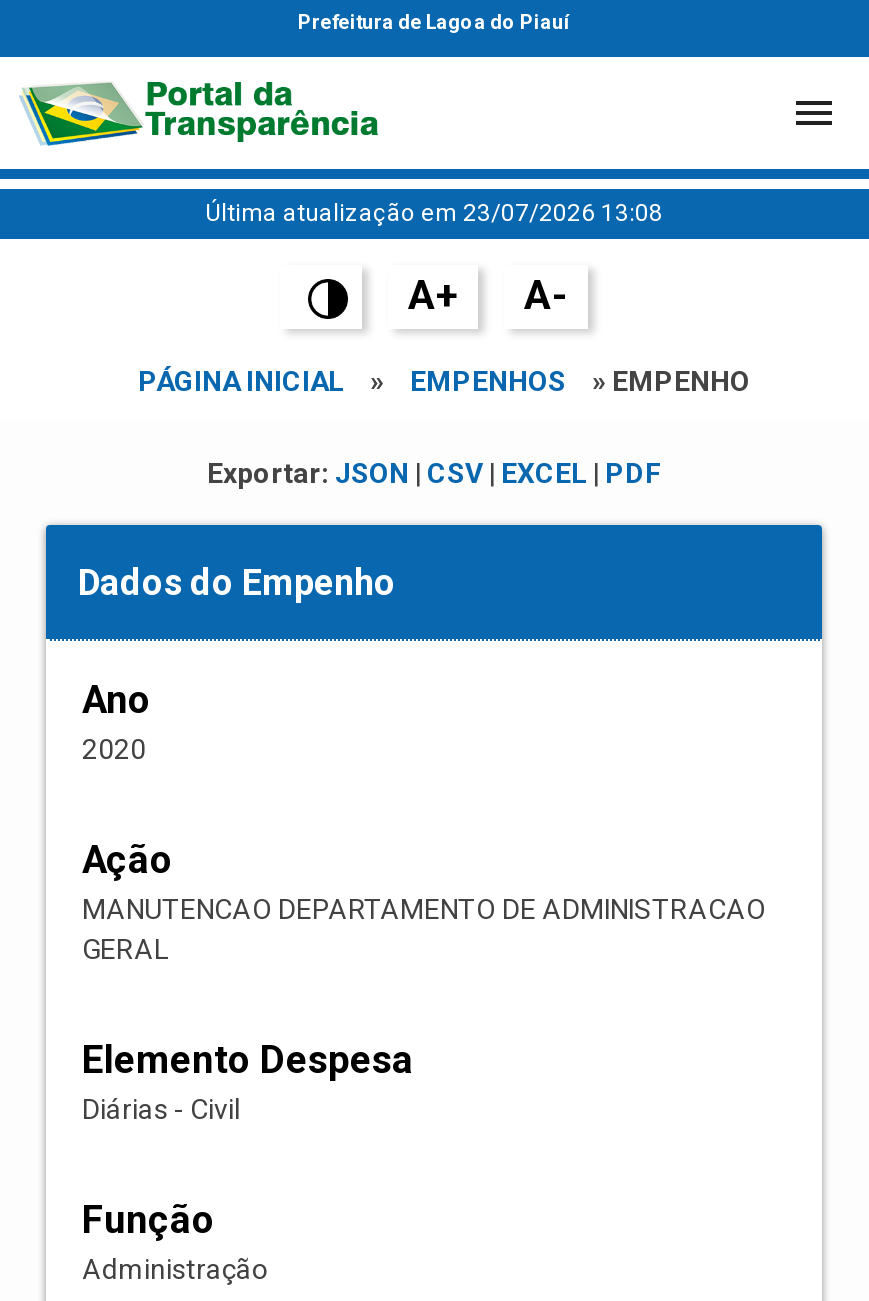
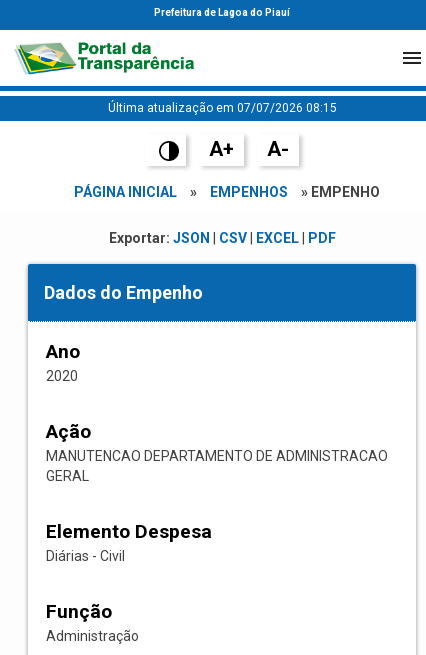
[205,199,663,227] Última atualização em 23/07/2026 13:08 -> [107,101,336,115] Última atualização em 07/07/2026 08:15

